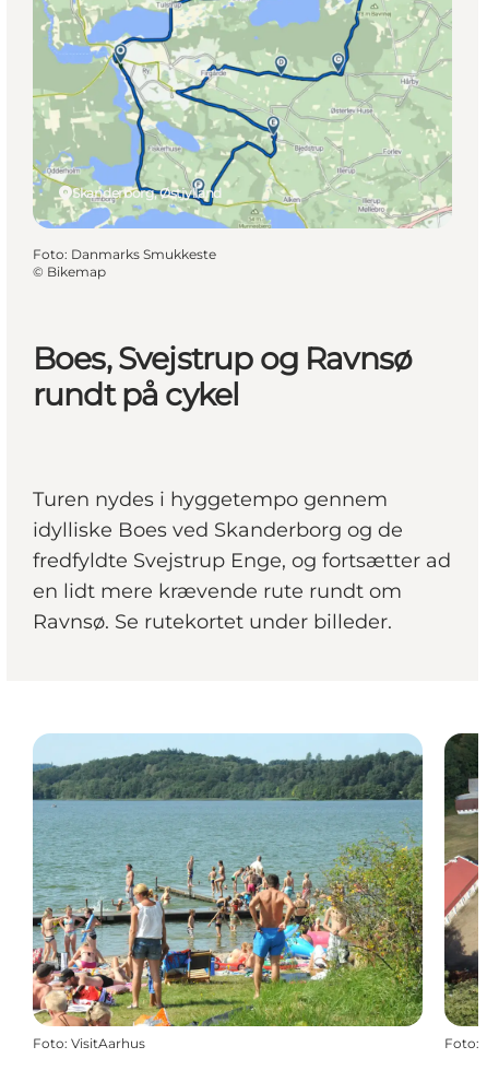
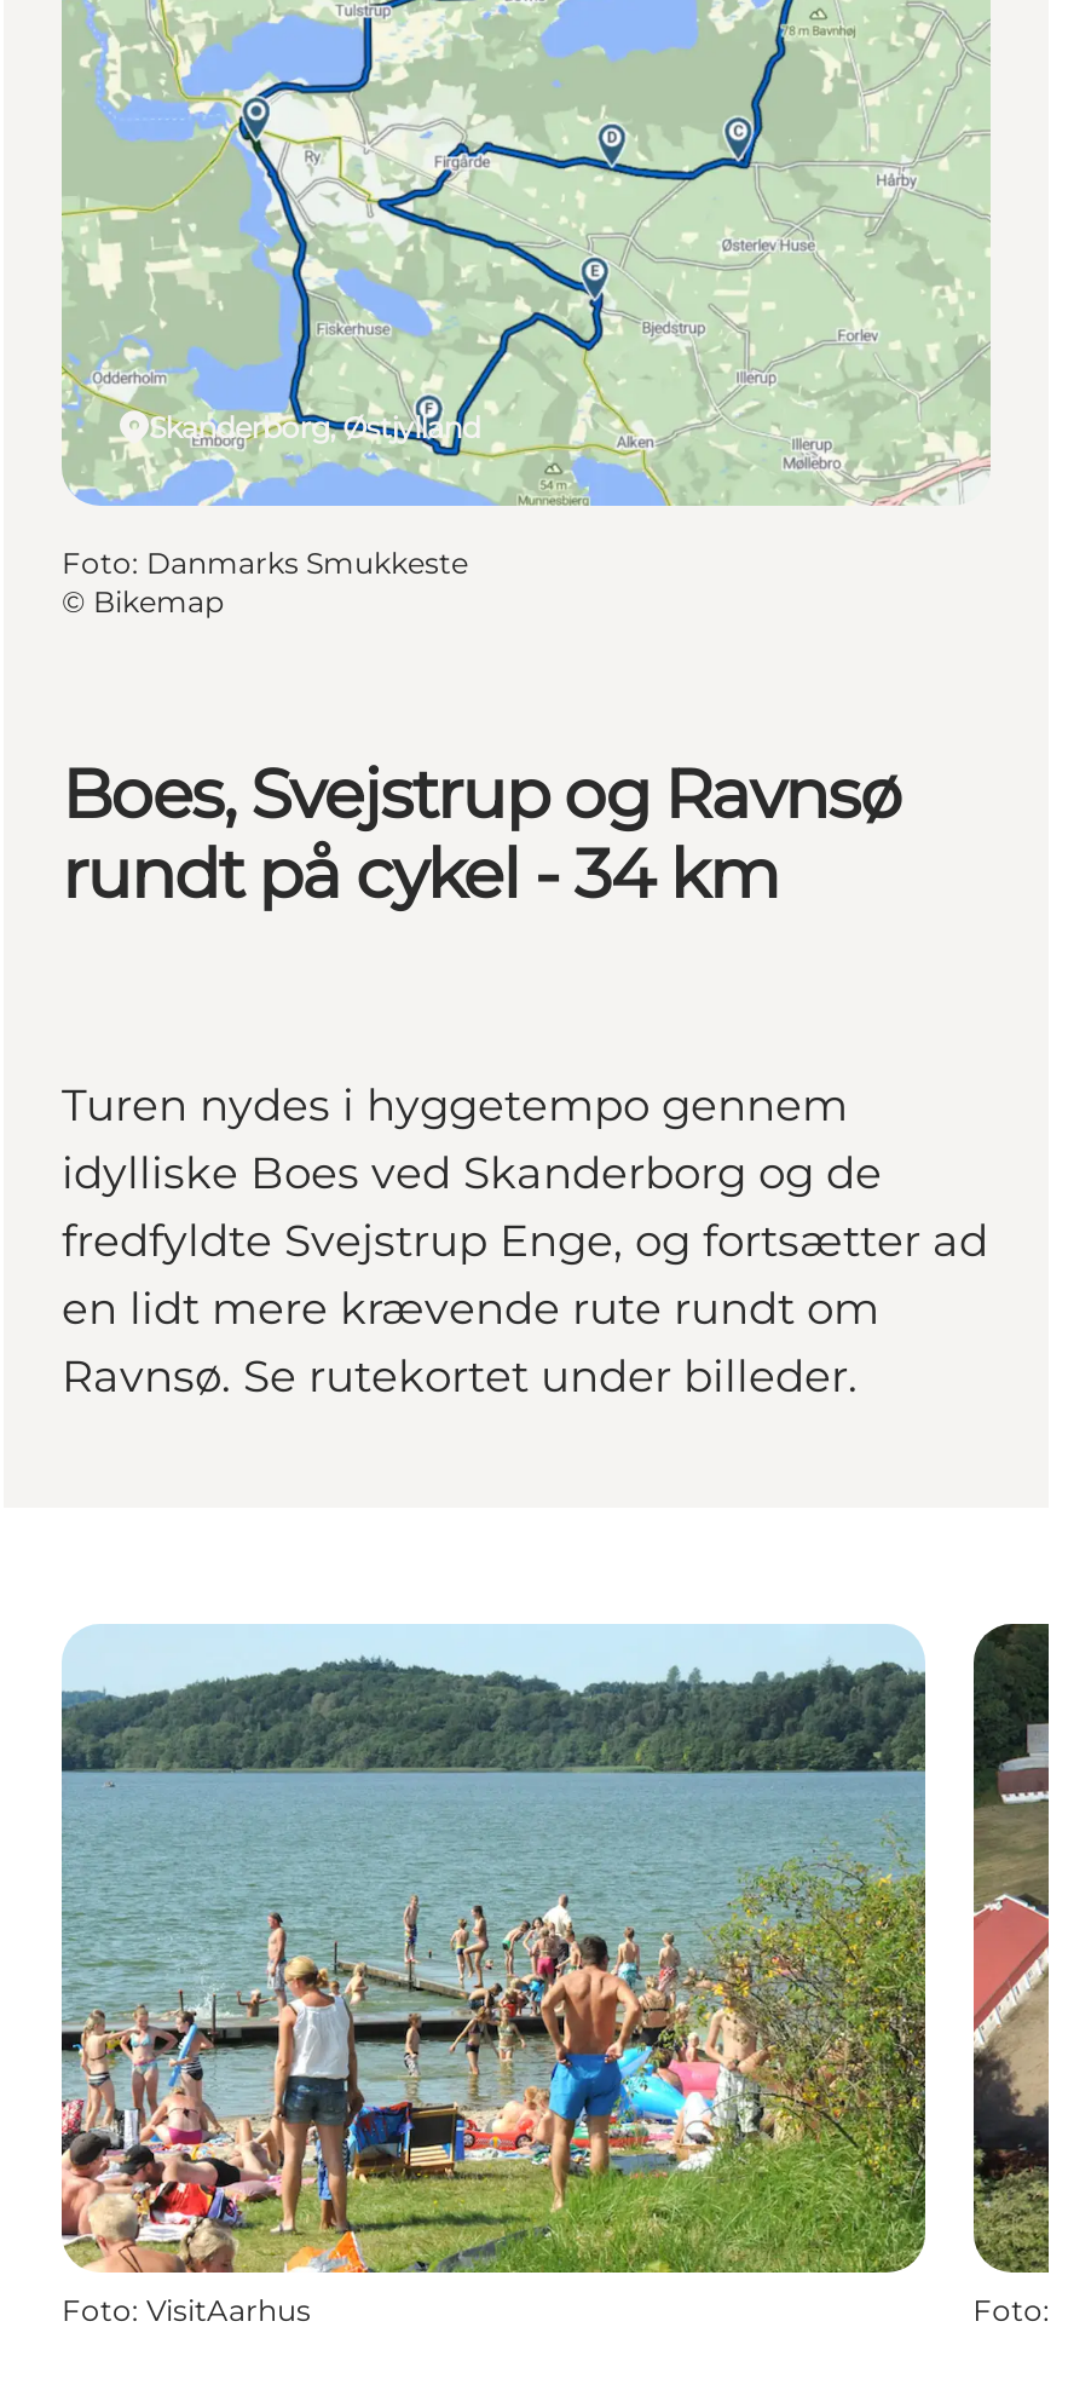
[33,376,239,413] rundt på cykel -> [62,833,779,915] rundt på cykel - 34 km

